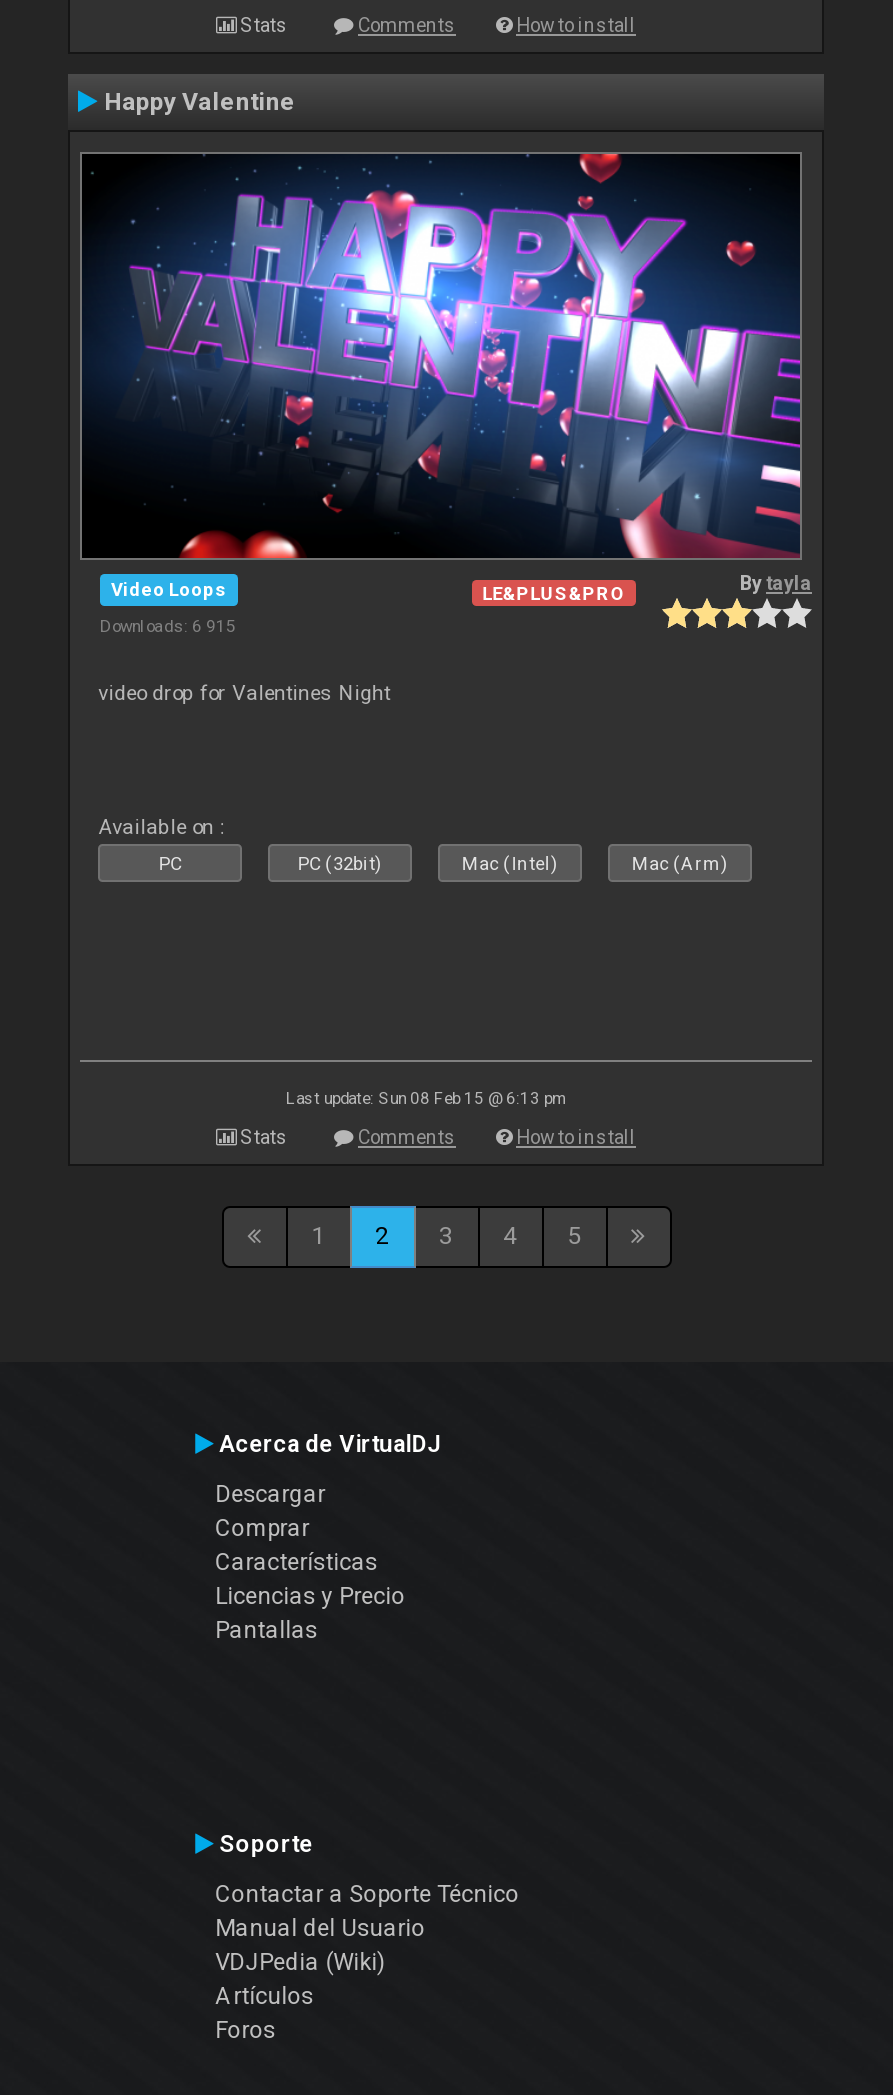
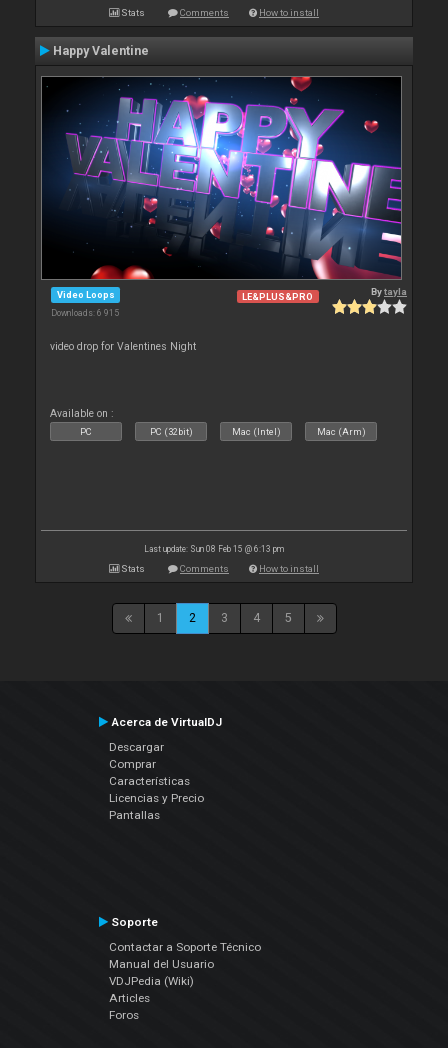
[215,1983,313,2011] Artículos -> [109,991,150,1005] Articles

